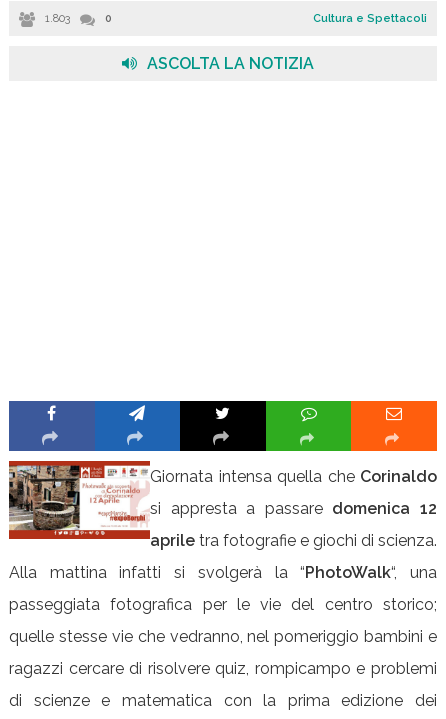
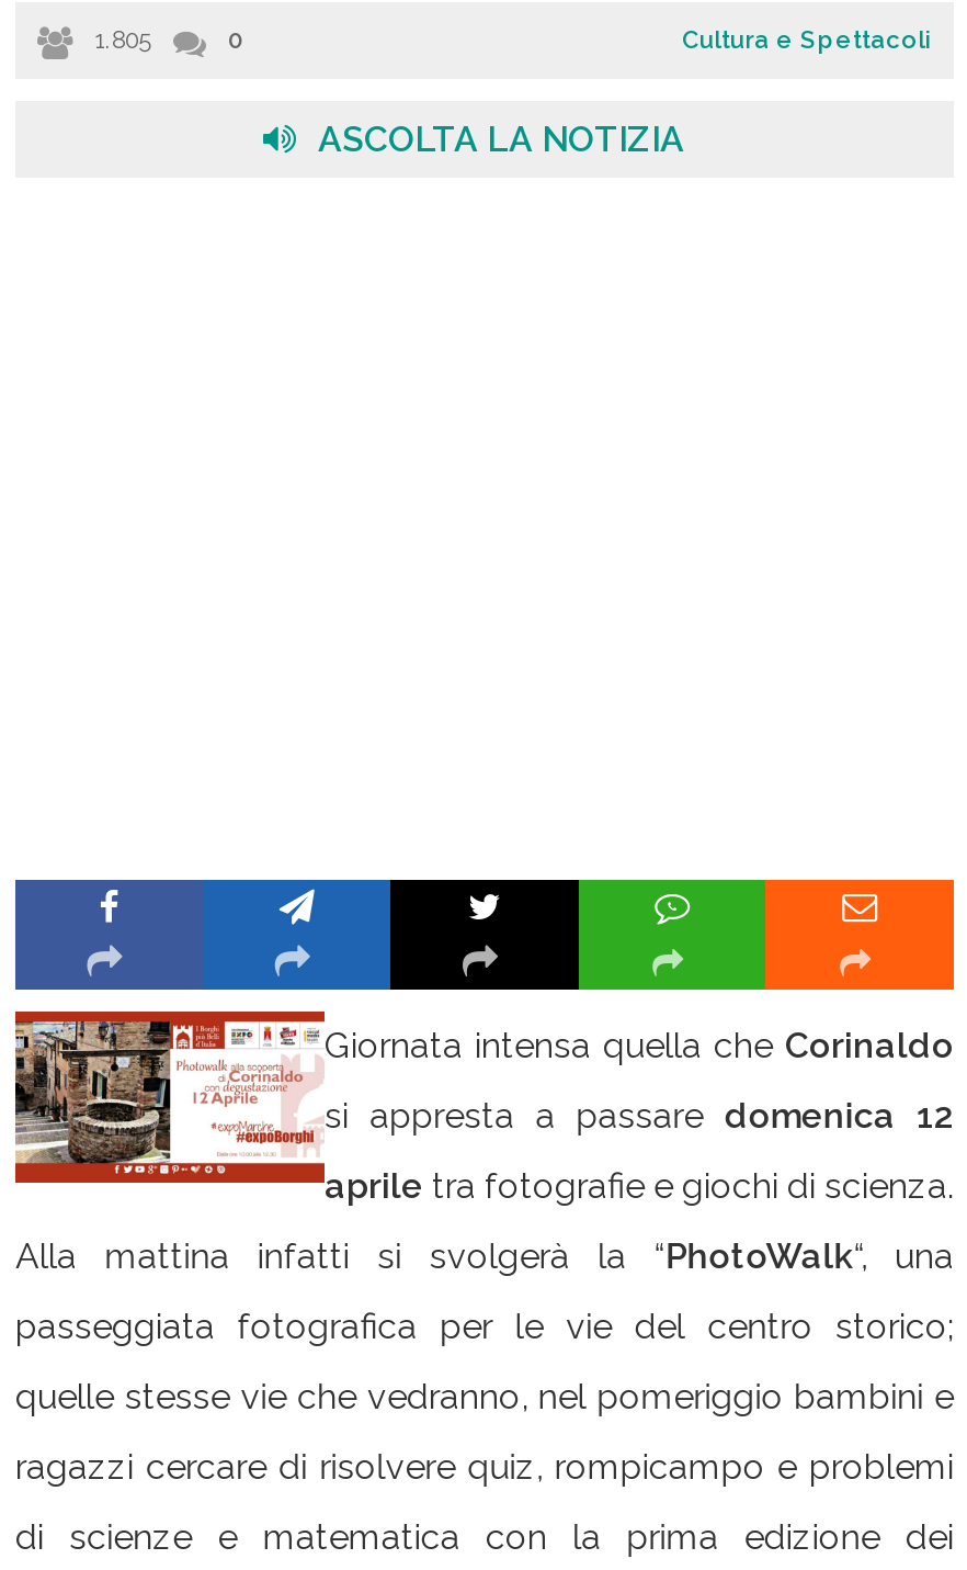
[45,12,70,25] 1.803 -> [94,26,151,55] 1.805

